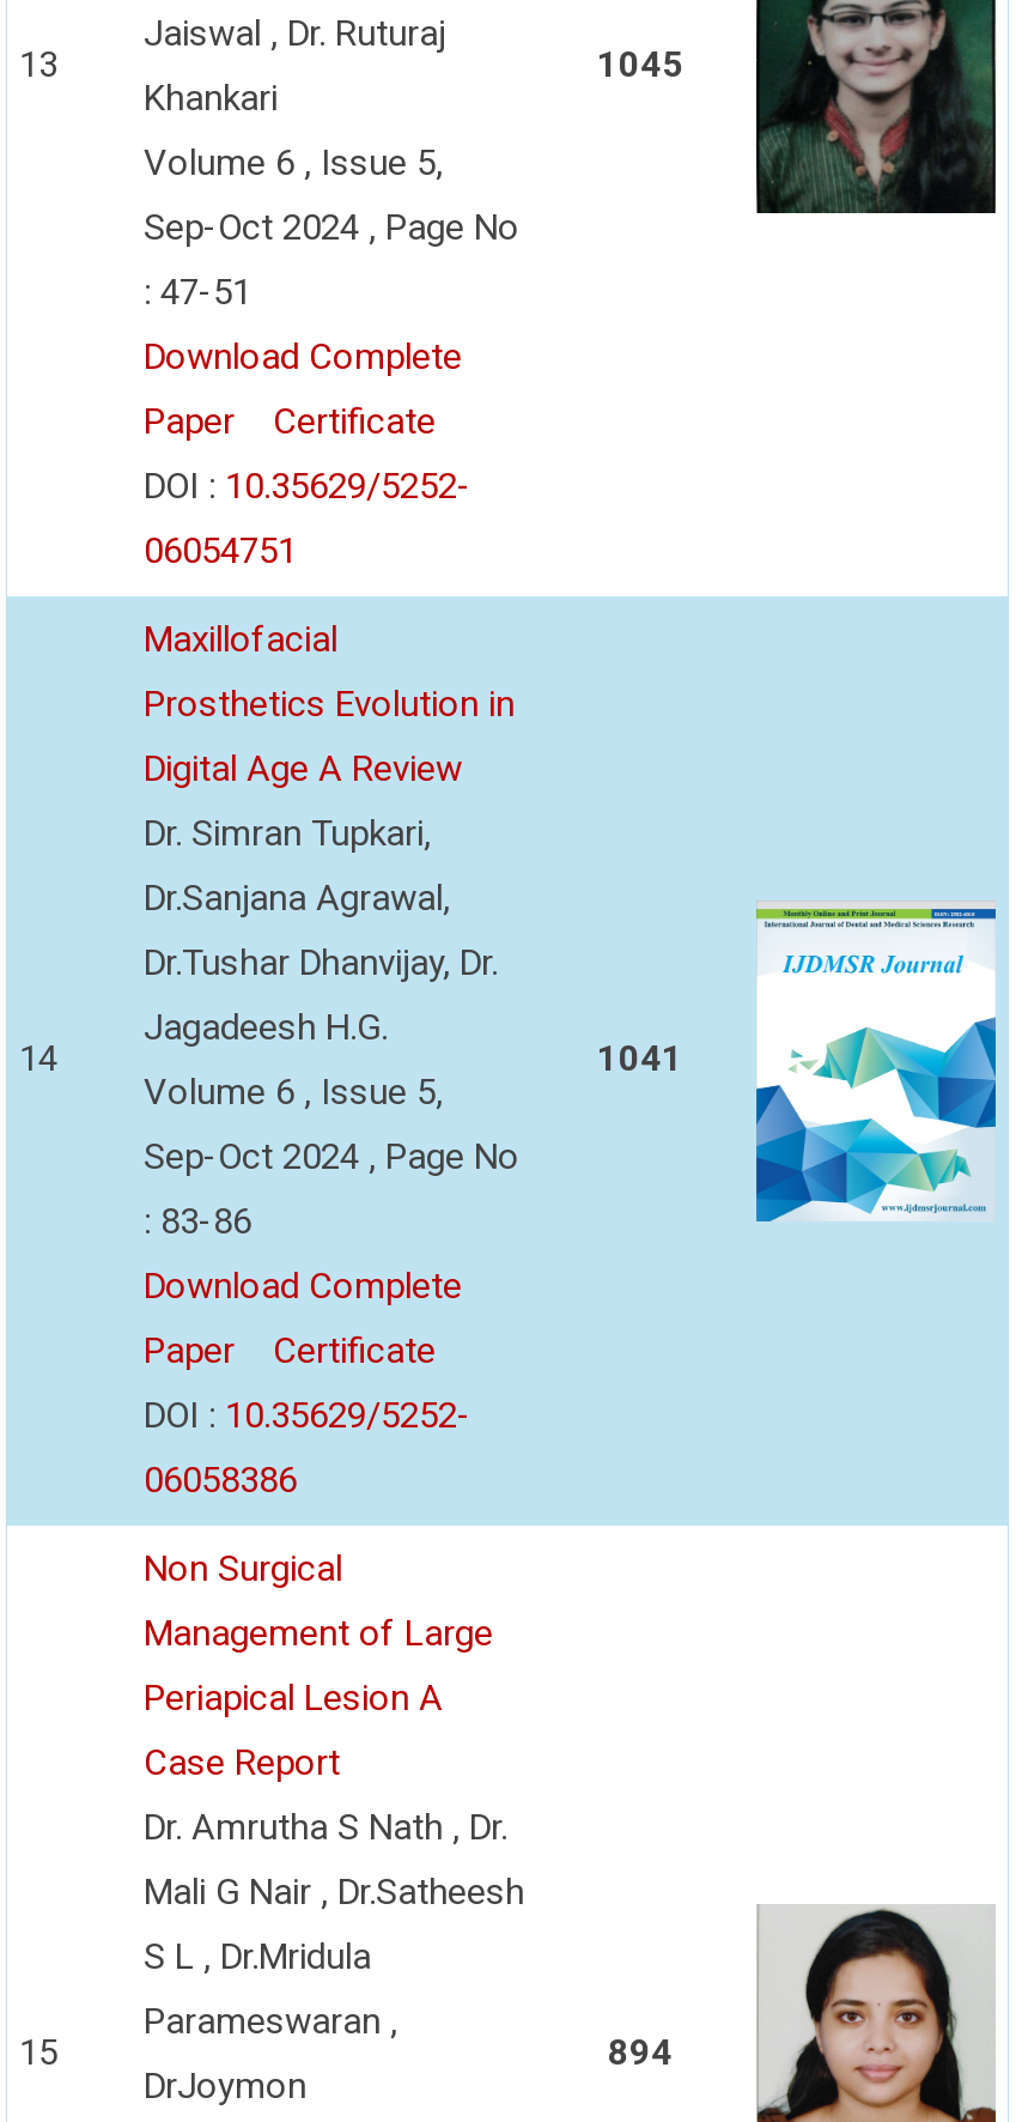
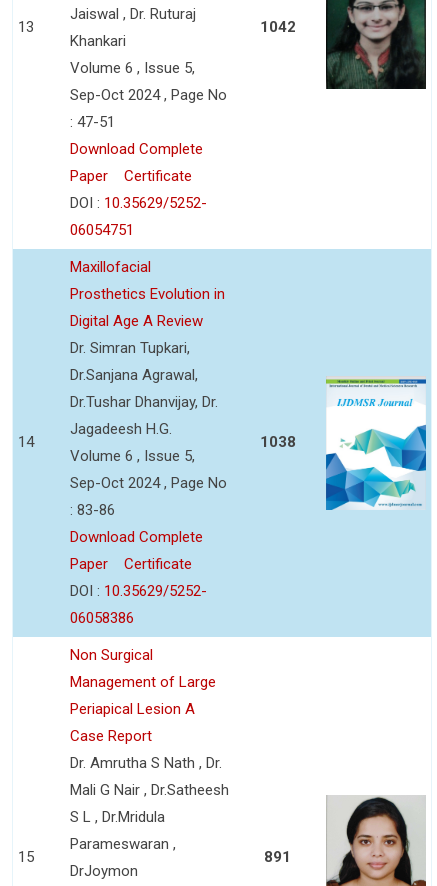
[597,44,683,87] 1045 -> [259,18,295,36] 1042
[597,1038,683,1081] 1041 -> [259,433,295,451] 1038
[608,2032,673,2075] 894 -> [264,848,291,866] 891

